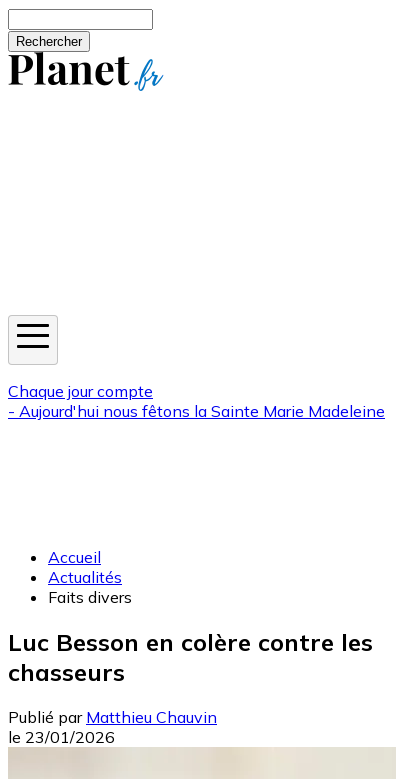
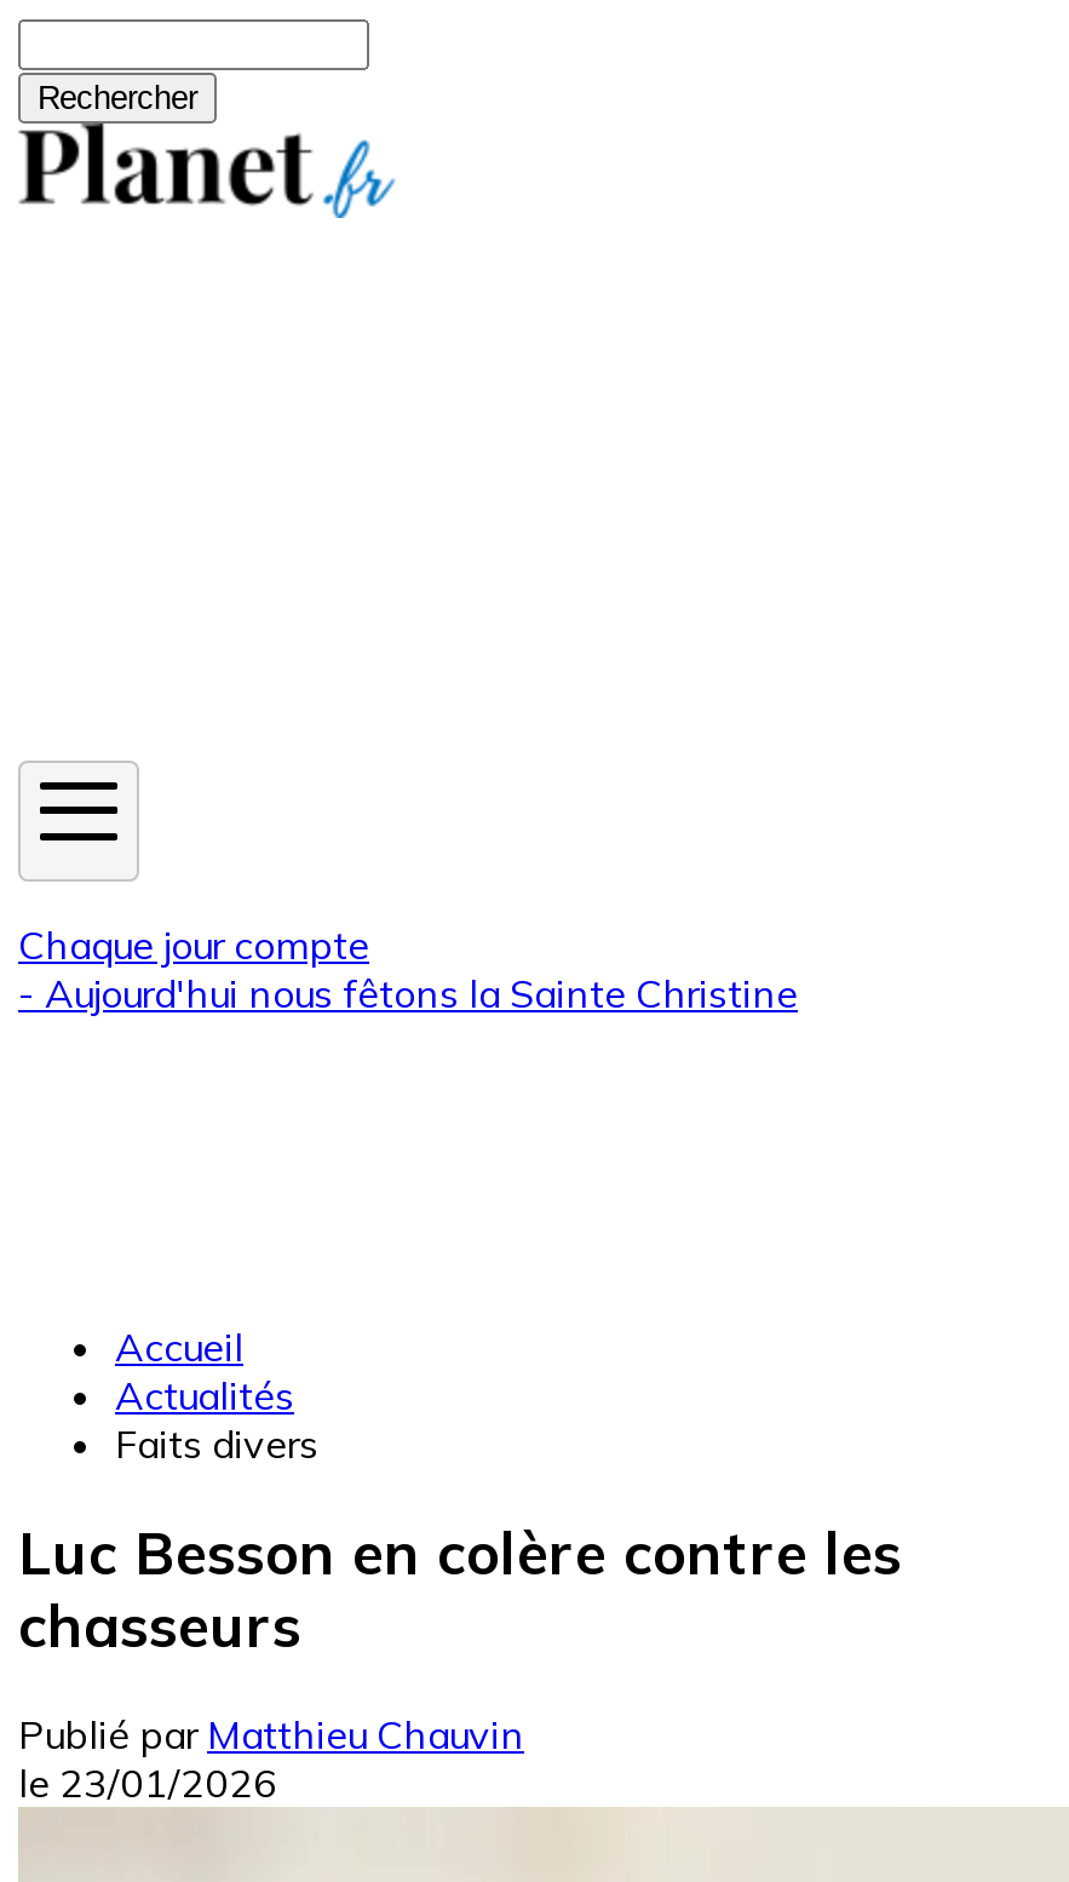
[8,401,385,421] - Aujourd'hui nous fêtons la Sainte Marie Madeleine -> [18,969,798,1017] - Aujourd'hui nous fêtons la Sainte Christine

